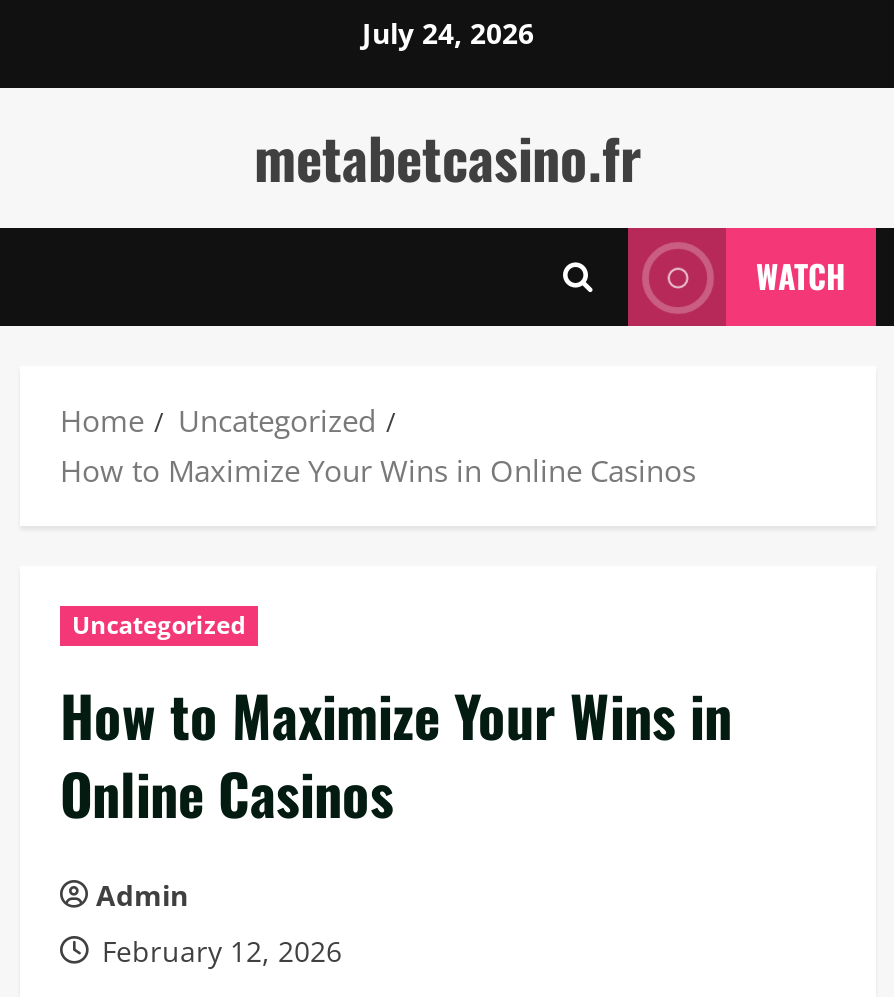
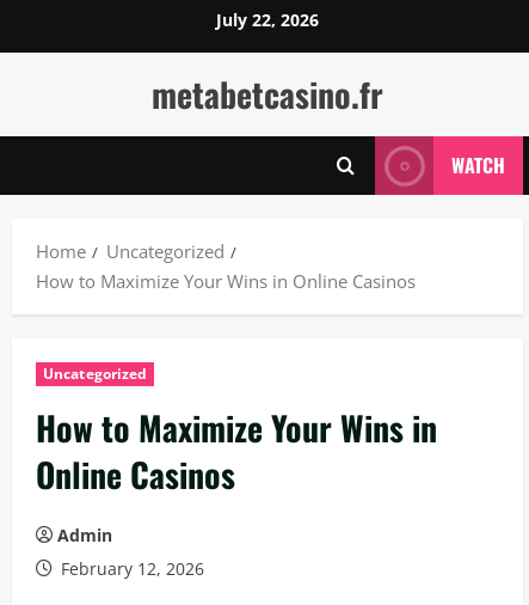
[362,14,534,52] July 24, 2026 -> [216,8,319,31] July 22, 2026

